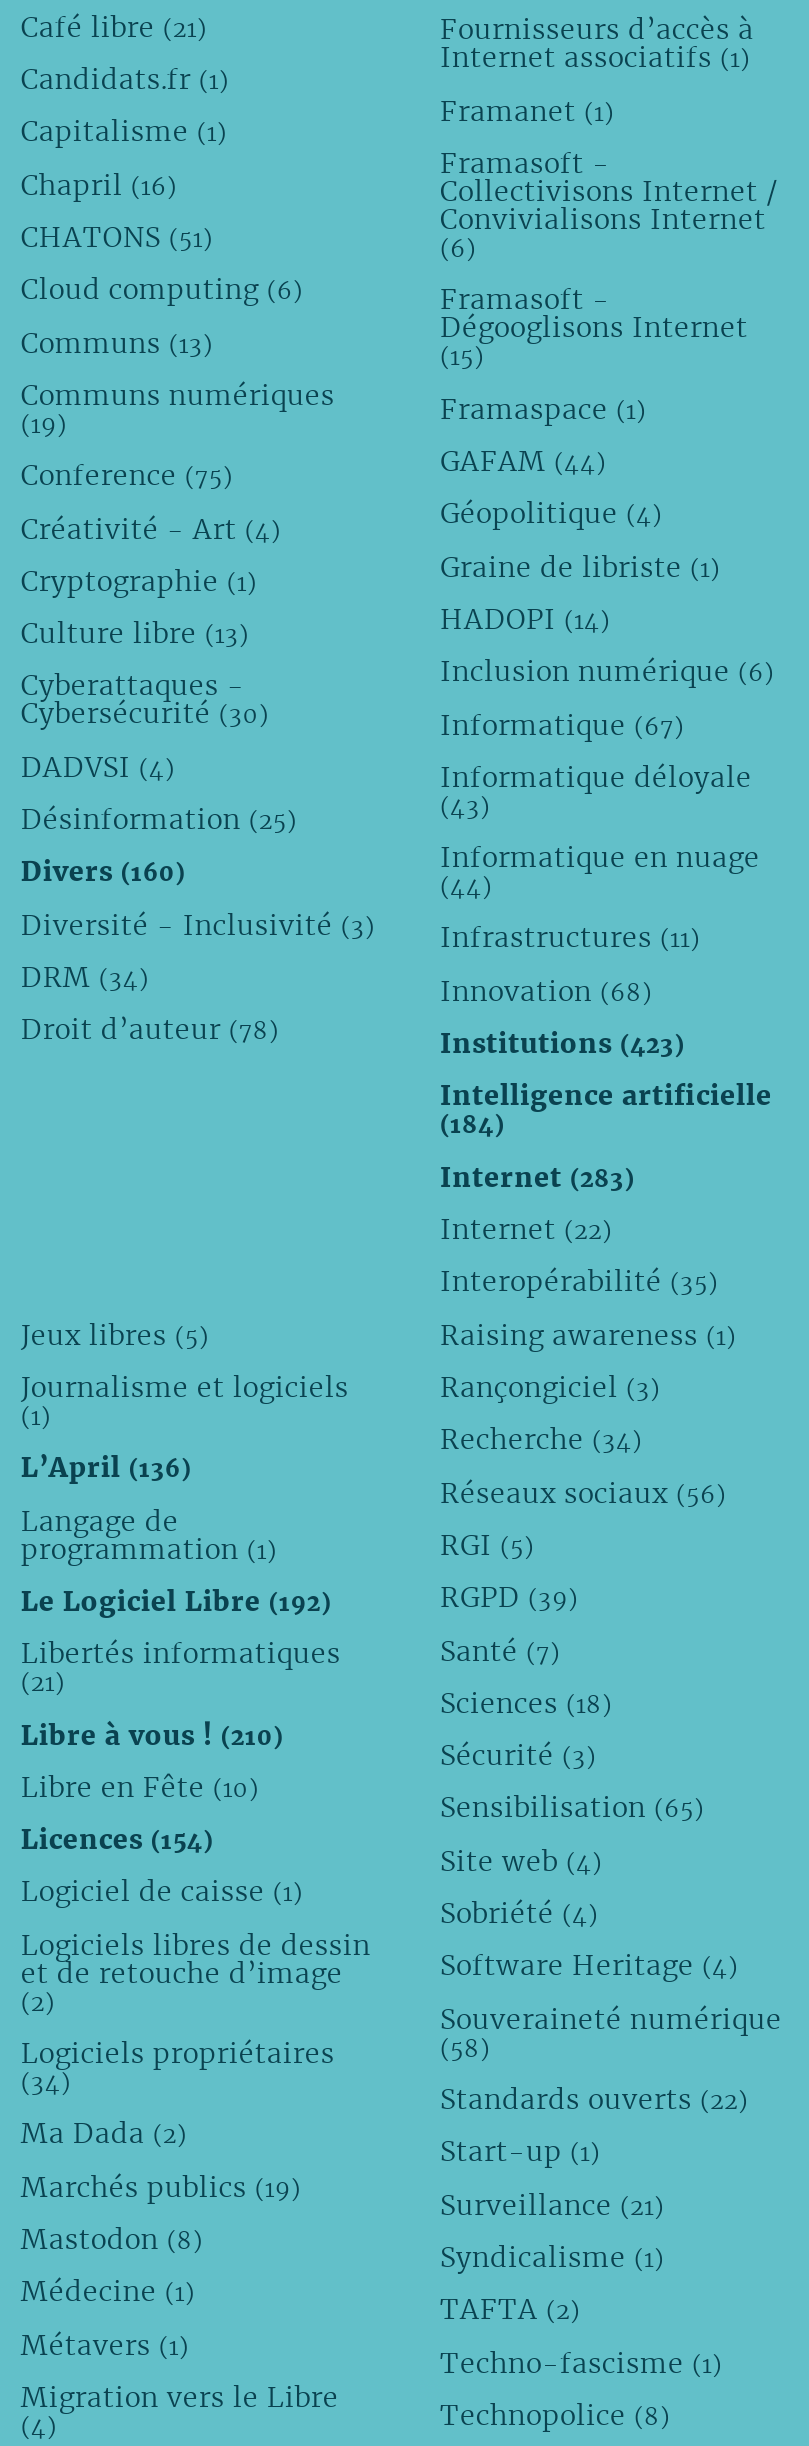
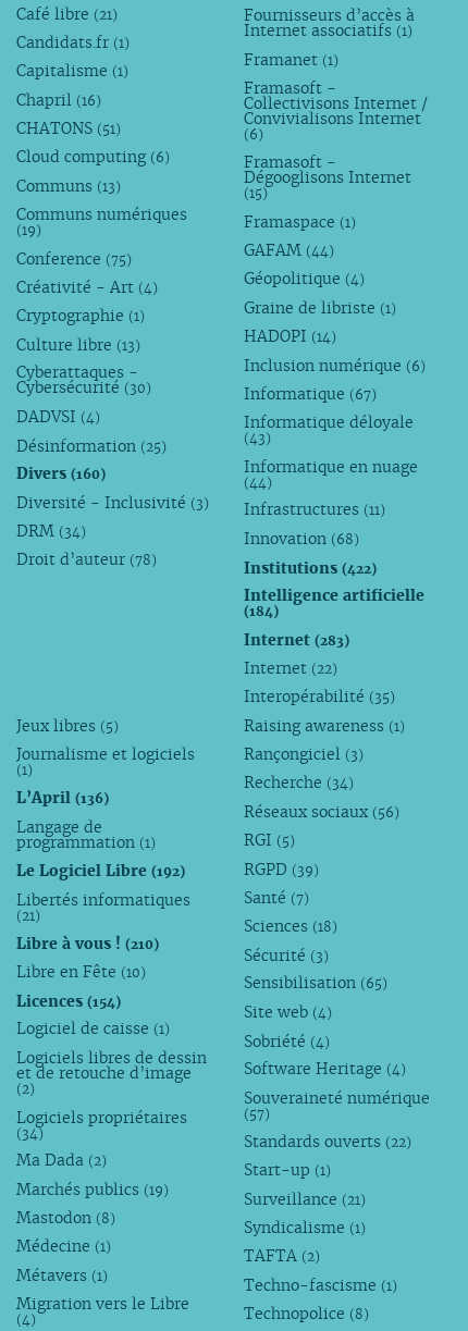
[440,1025,684,1061] Institutions (423) -> [244,558,377,577] Institutions (422)
[440,2032,490,2062] (58) -> [244,1106,270,1122] (57)

